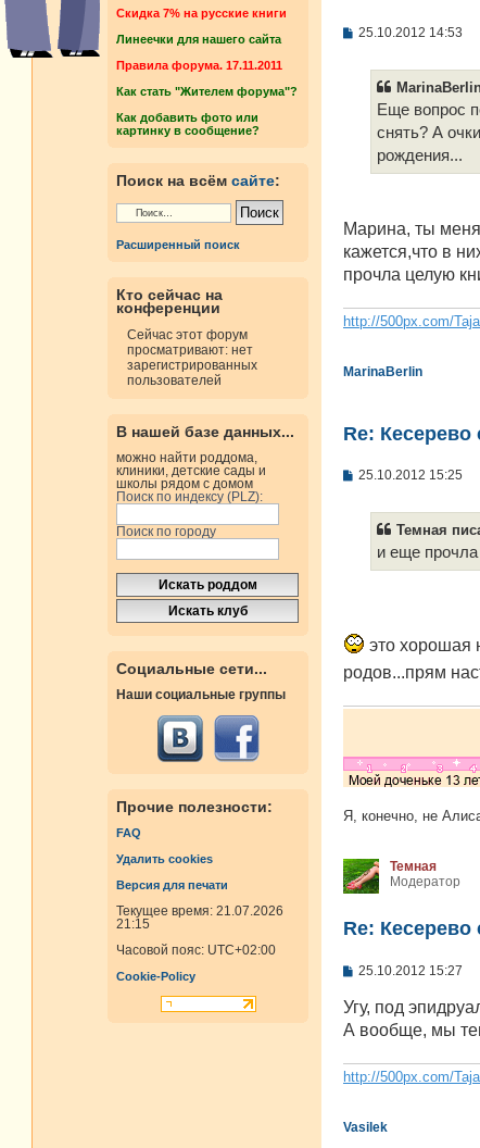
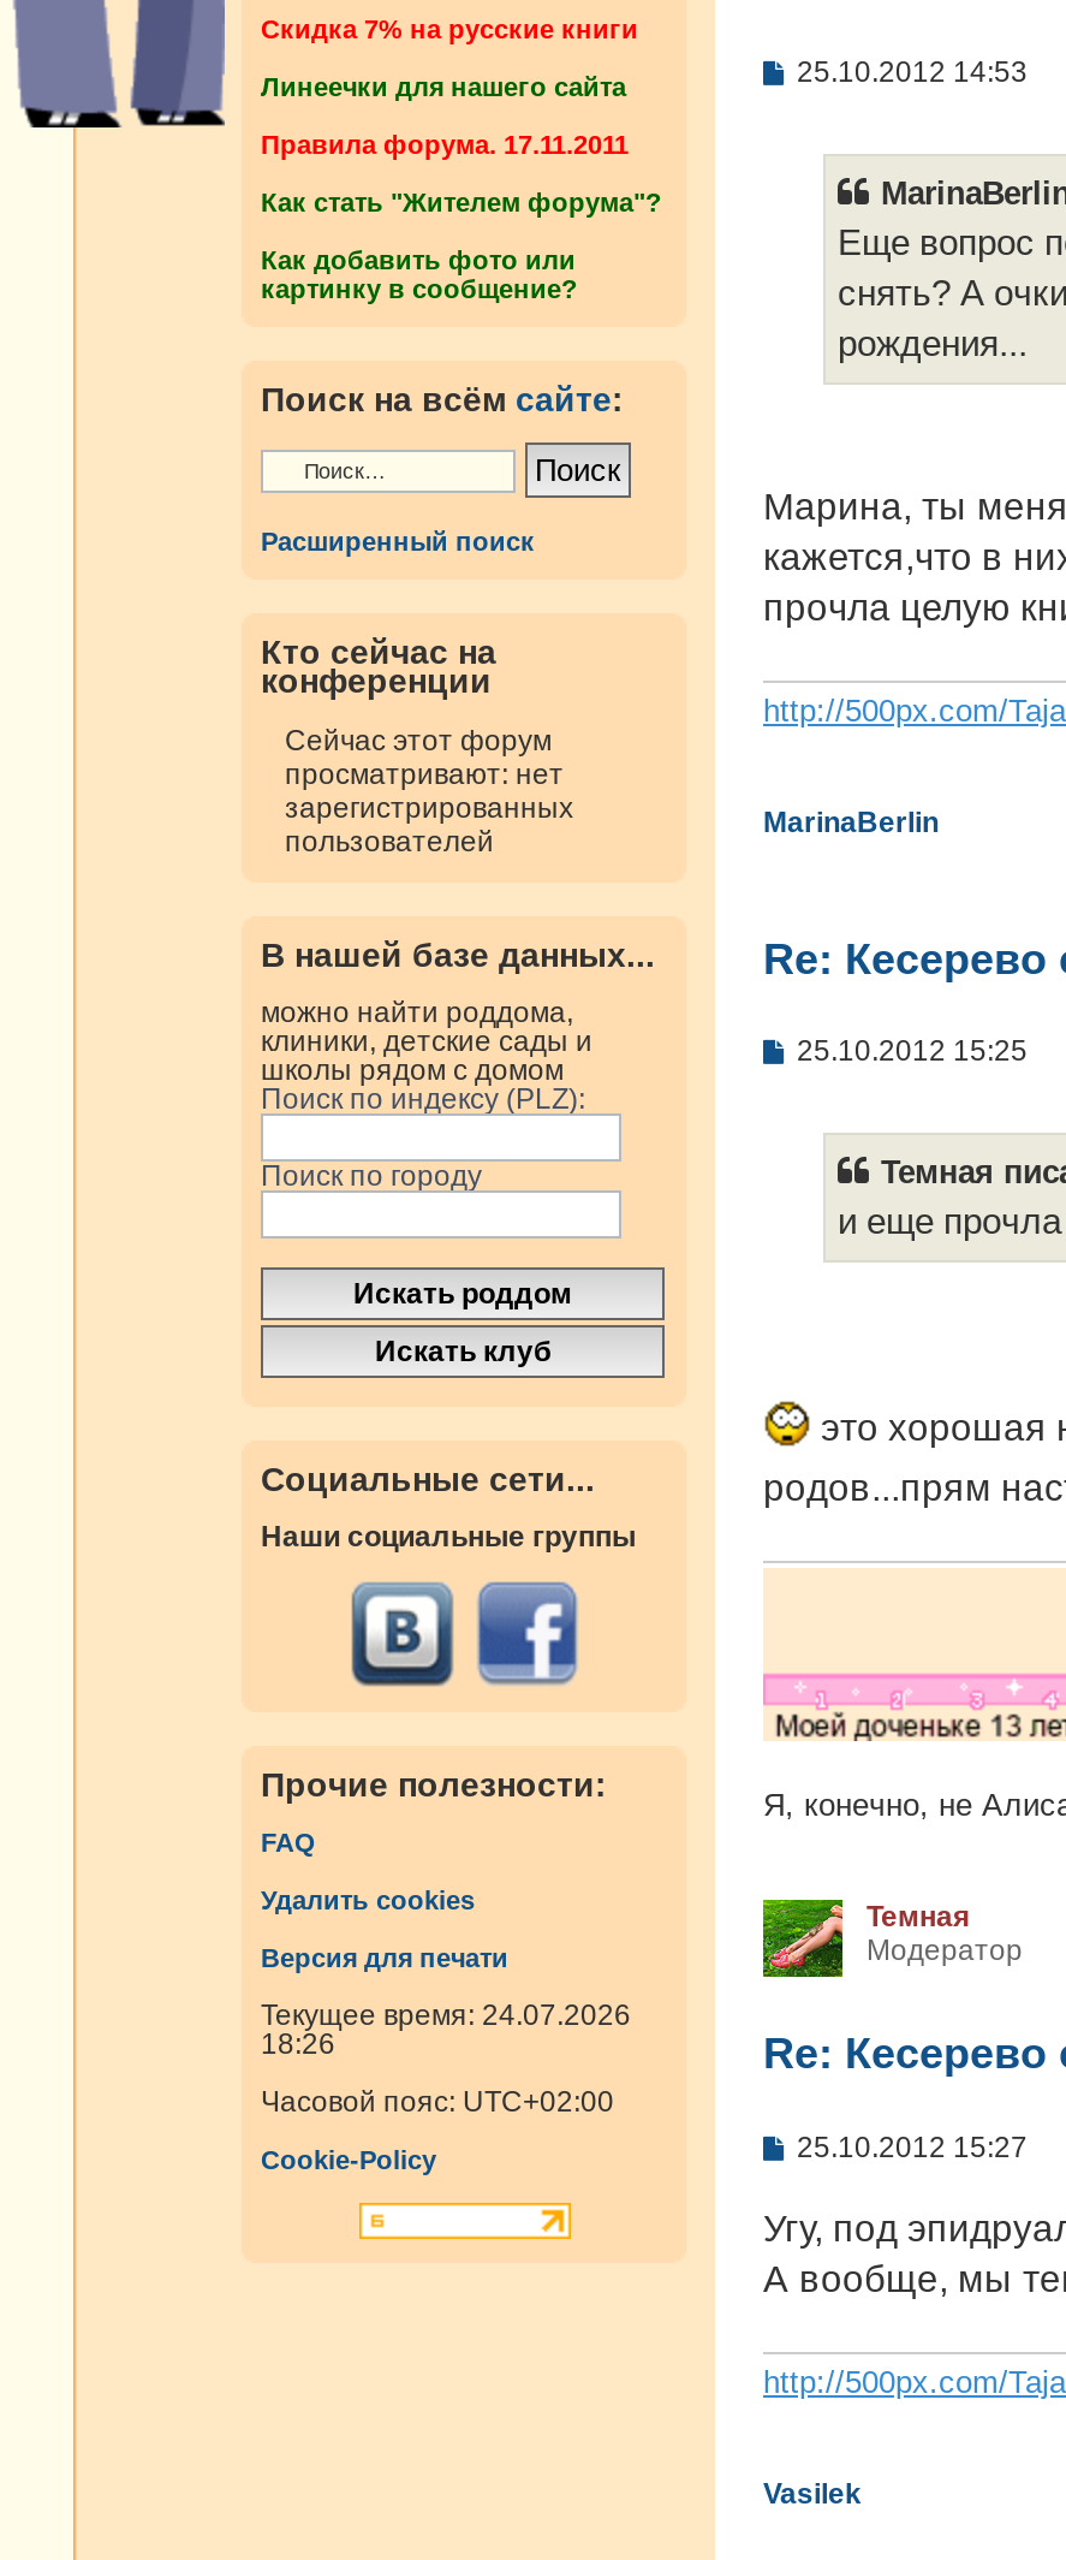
[116,904,283,919] Текущее время: 21.07.2026 -> [261,1999,631,2033] Текущее время: 24.07.2026
[116,917,150,932] 21:15 -> [261,2028,335,2062] 18:26

